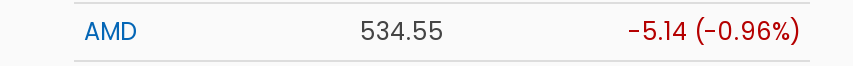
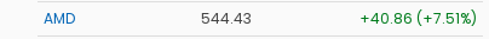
[364,15,448,49] 534.55 -> [201,9,252,29] 544.43
[628,15,800,49] -5.14 (-0.96%) -> [359,9,477,29] +40.86 (+7.51%)

